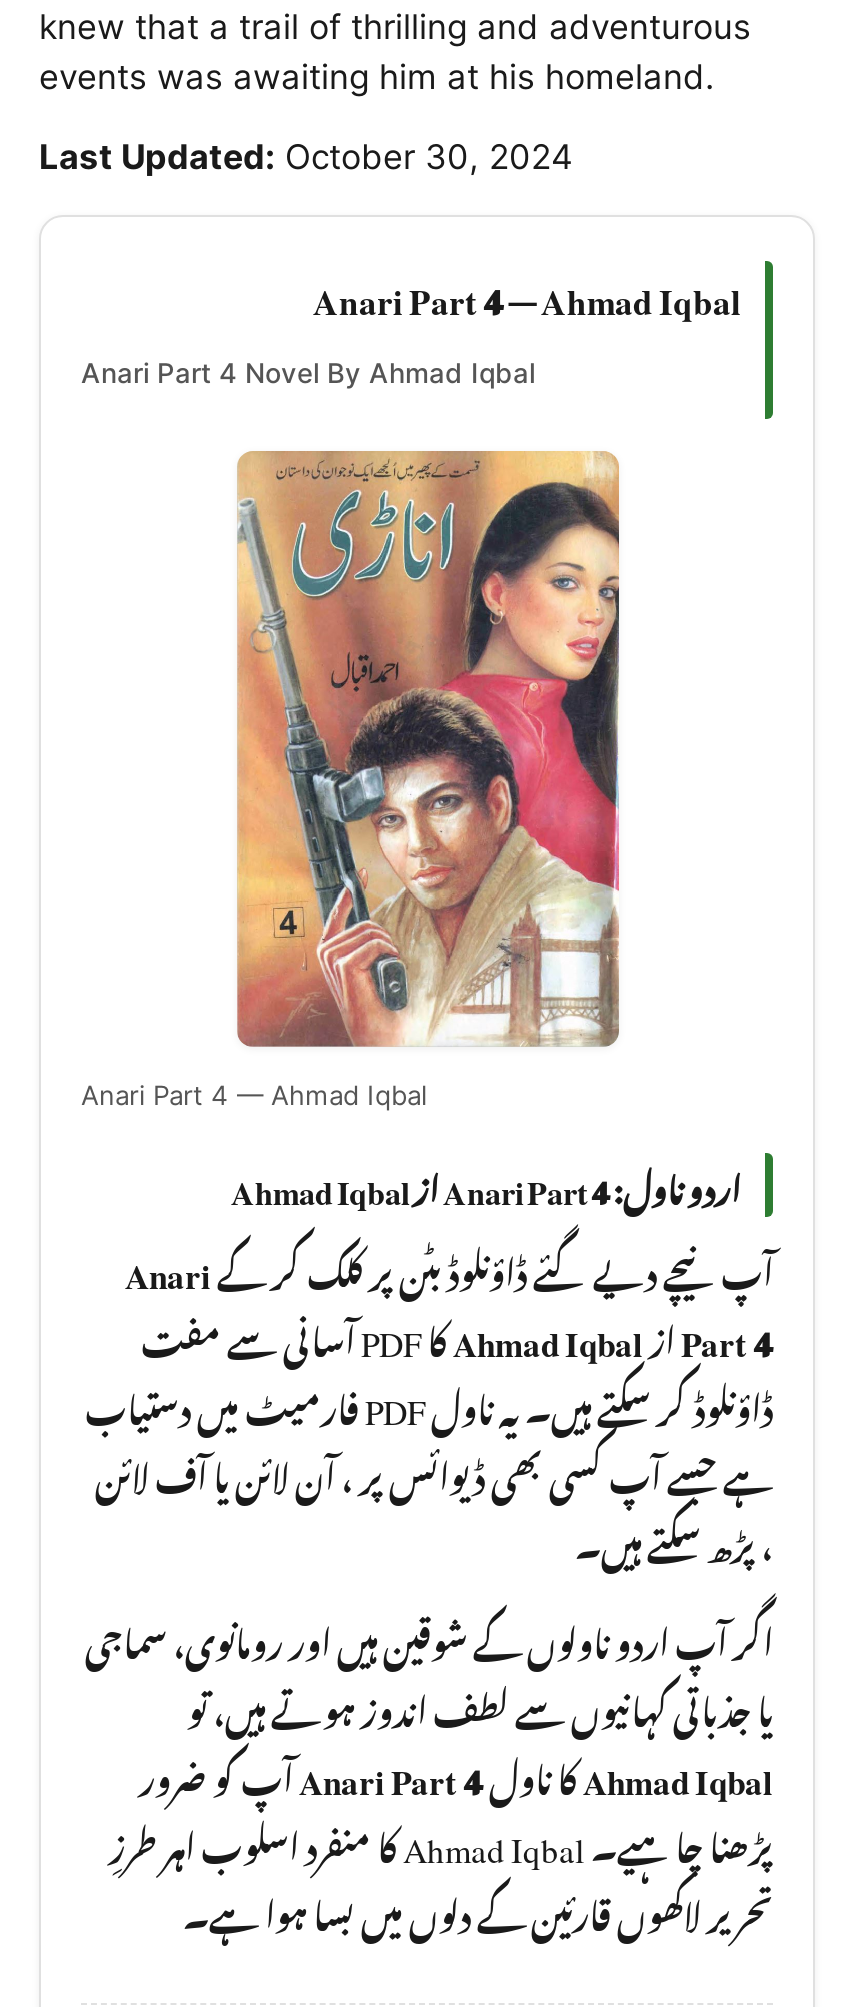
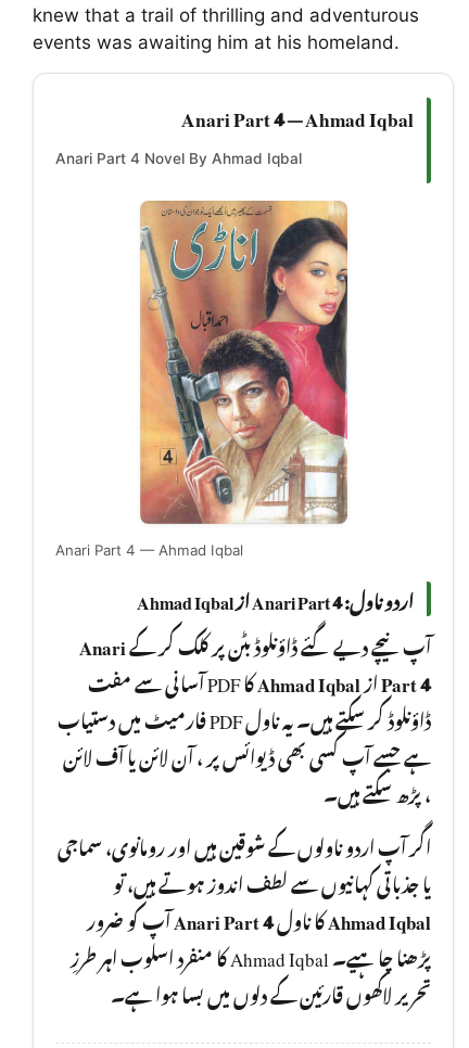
[39,138,573,178] Last Updated: October 30, 2024 -> none

